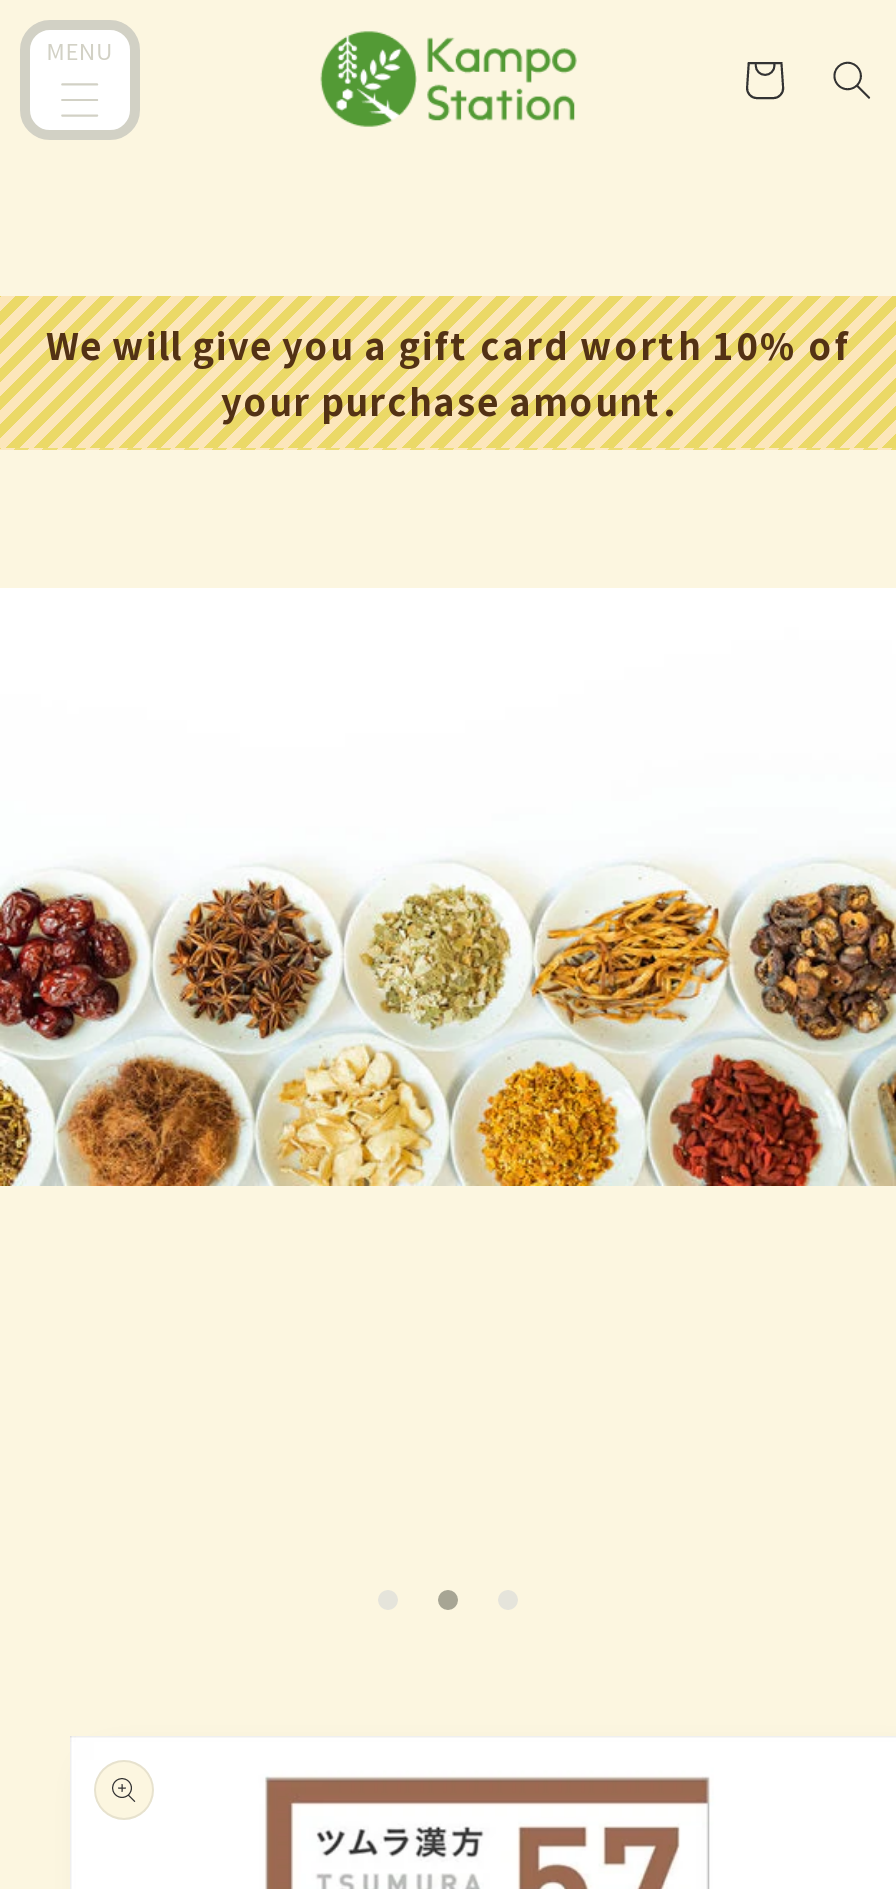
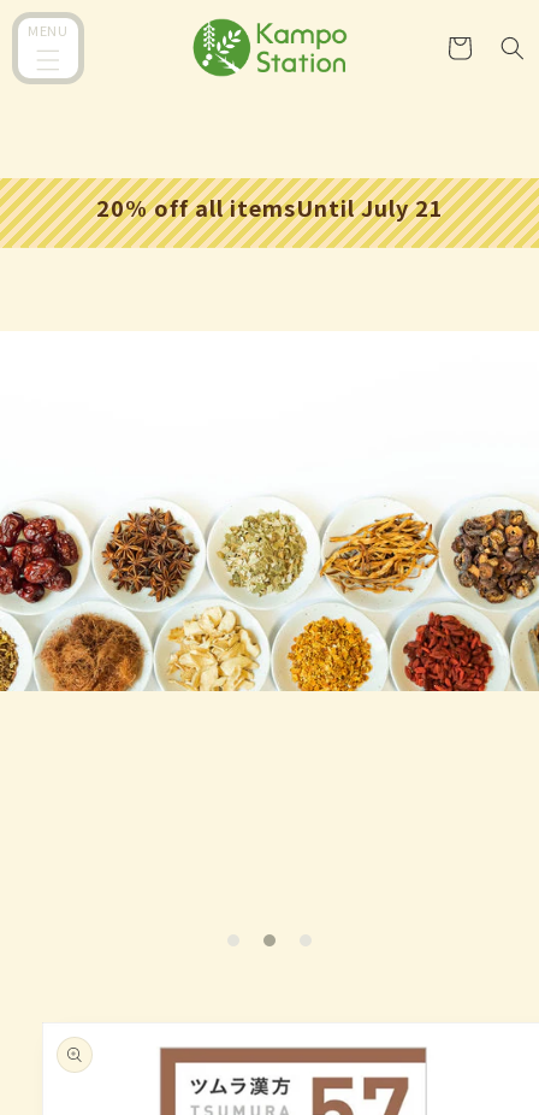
[46,317,850,425] We will give you a gift card worth 10% of | your purchase amount. -> [96,191,443,222] 20% off all itemsUntil July 21

